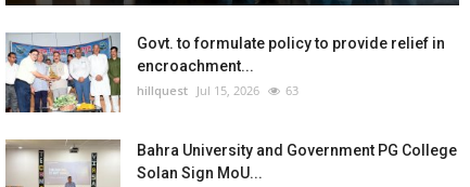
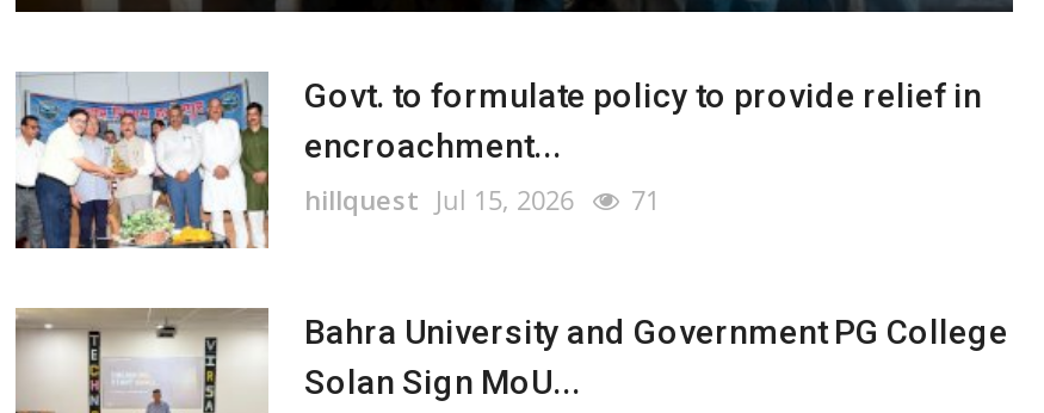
[137,82,298,99] hillquest Jul 15, 2026 63 -> [304,182,660,218] hillquest Jul 15, 2026 71

